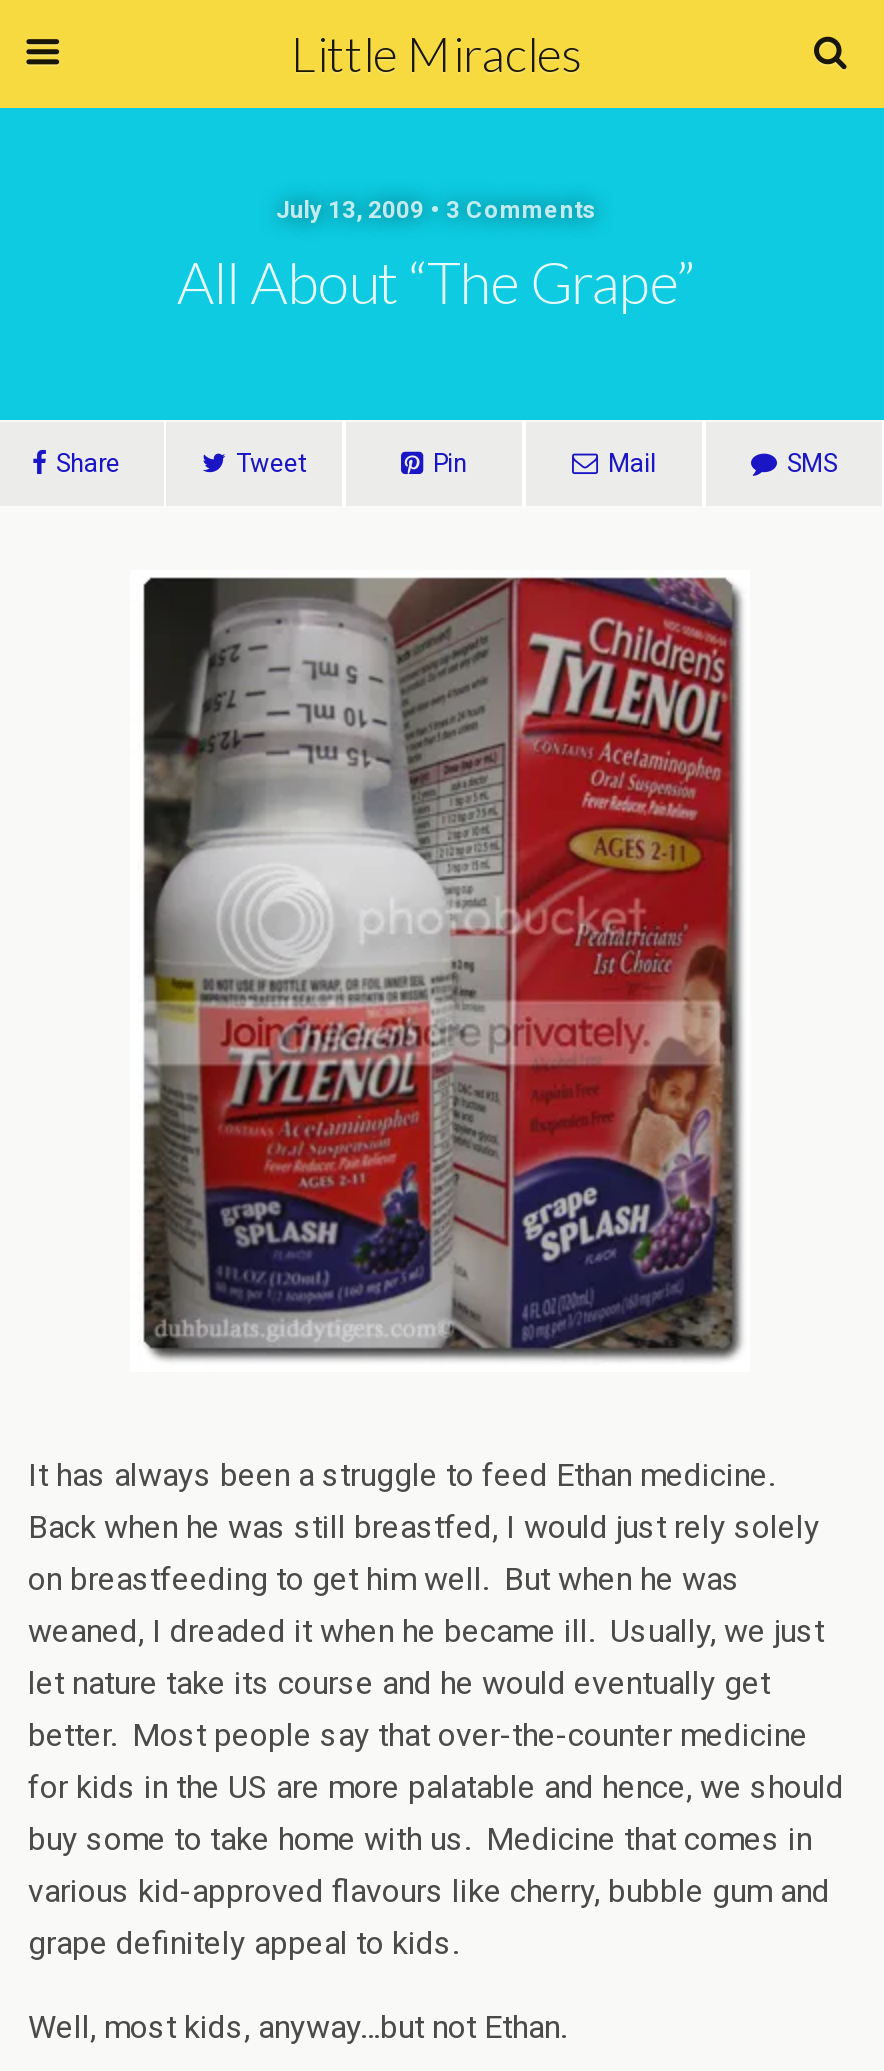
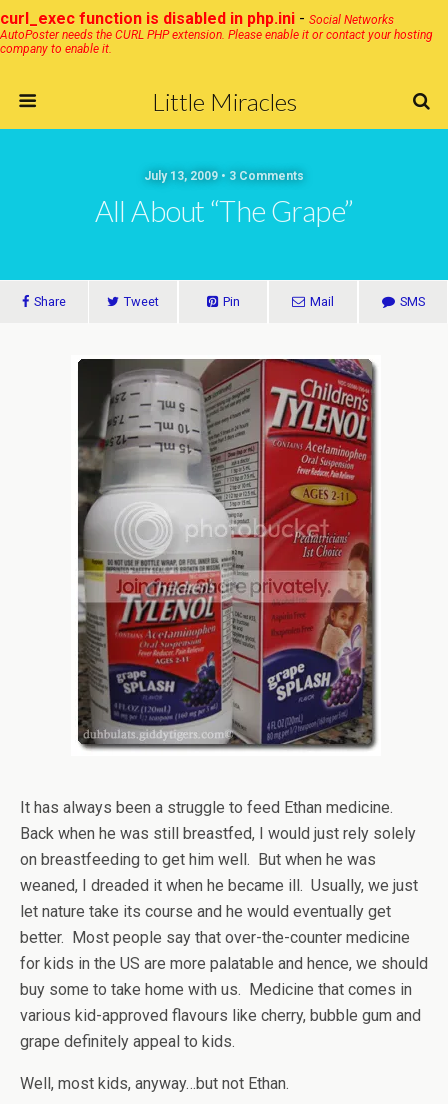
none -> [0,9,433,56] curl_exec function is disabled in php.ini - Social Networks | AutoPoster needs the CURL PHP extension. Please enable it or contact your hosting | company to enable it.

